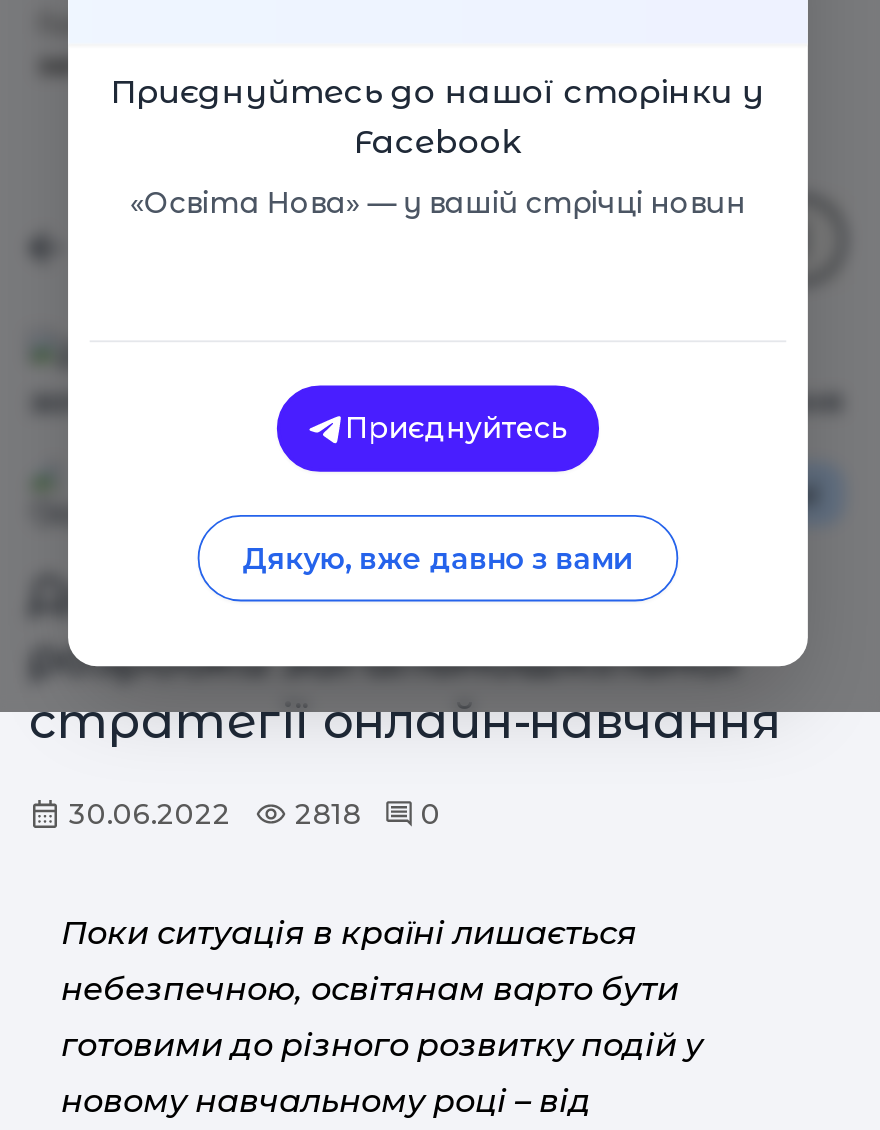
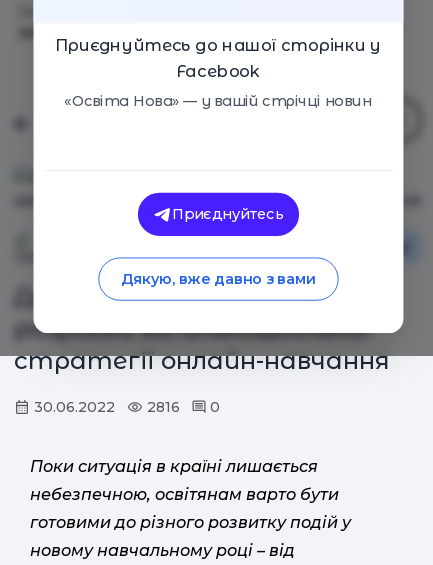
[69,796,441,832] 30.06.2022 2818 0 -> [34,398,220,416] 30.06.2022 2816 0

